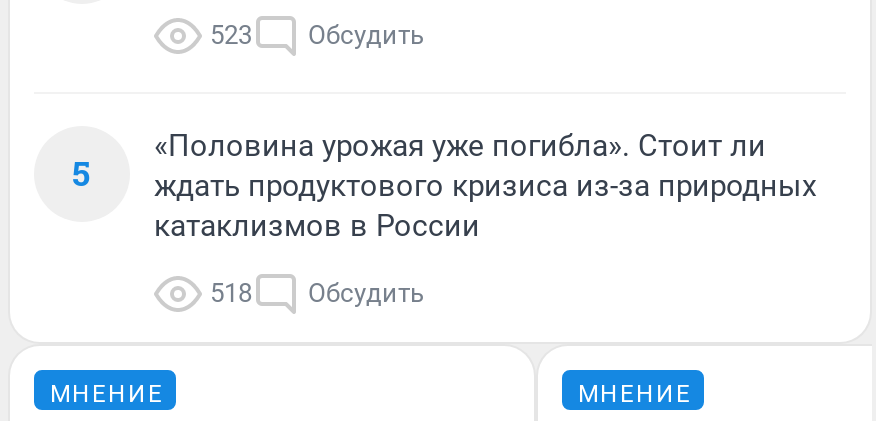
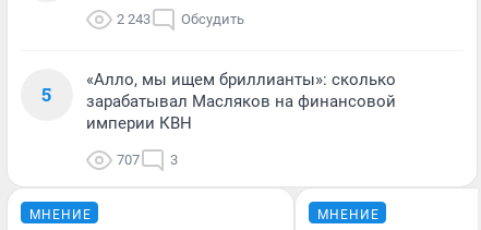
[210,21,424,51] 523 Обсудить -> [117,11,244,28] 2 243 Обсудить
[154,129,816,245] «Половина урожая уже погибла». Стоит ли | ждать продуктового кризиса из-за природных | катаклизмов в России -> [86,70,396,133] «Алло, мы ищем бриллианты»: сколько | зарабатывал Масляков на финансовой | империи КВН
[210,279,424,309] 518 | Обсудить -> [117,152,178,168] 707 | 3

